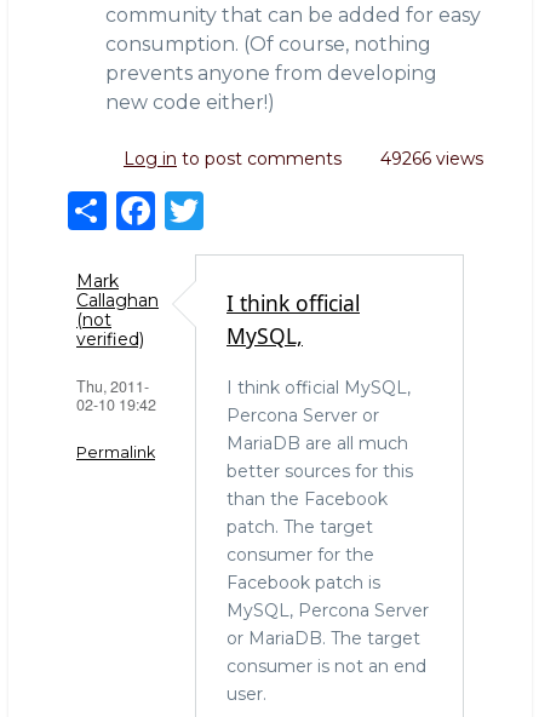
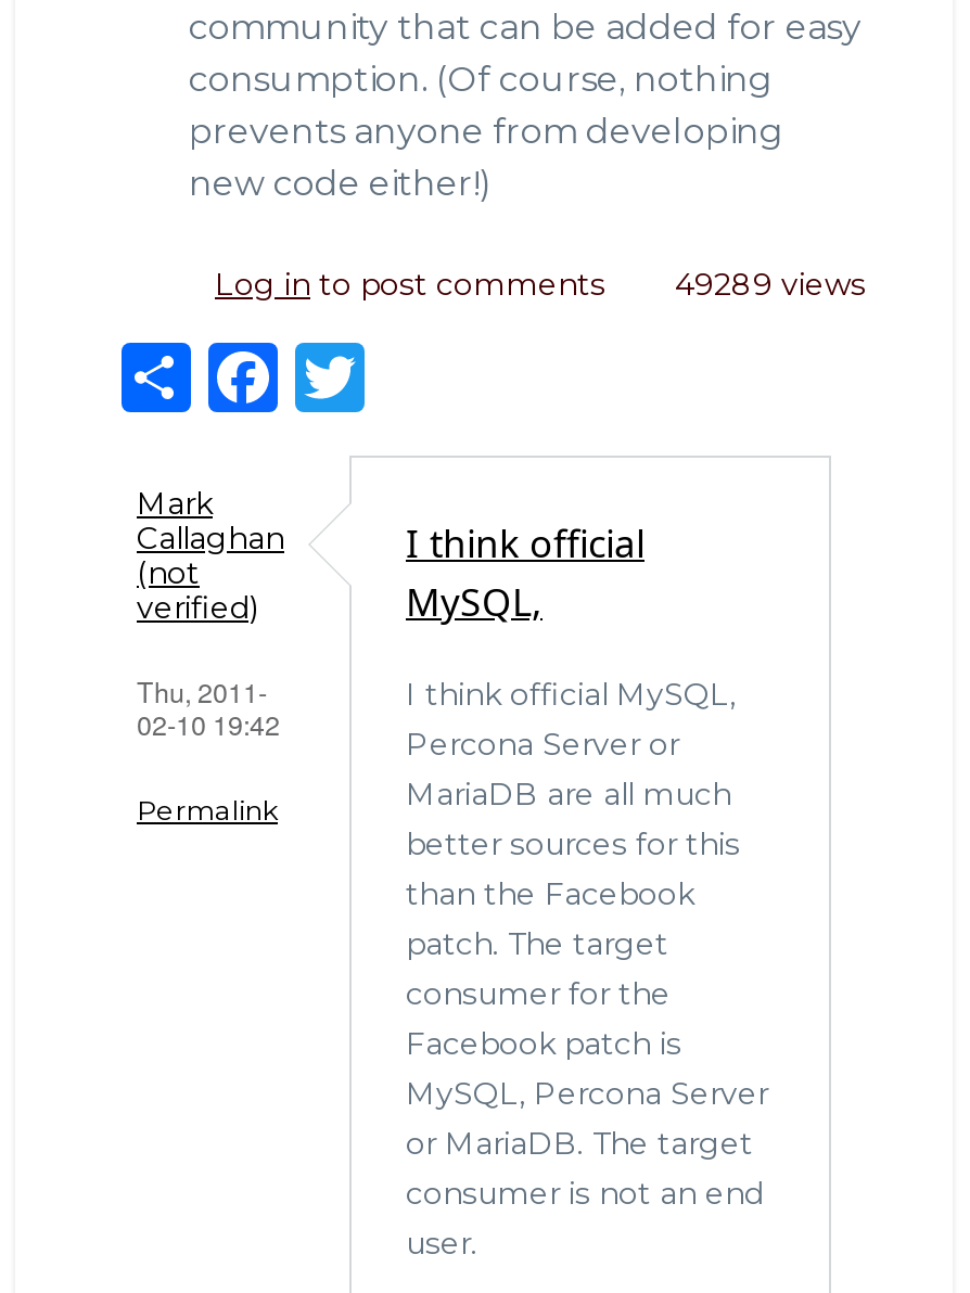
[124,148,483,170] Log in to post comments 49266 views -> [215,265,866,304] Log in to post comments 49289 views

